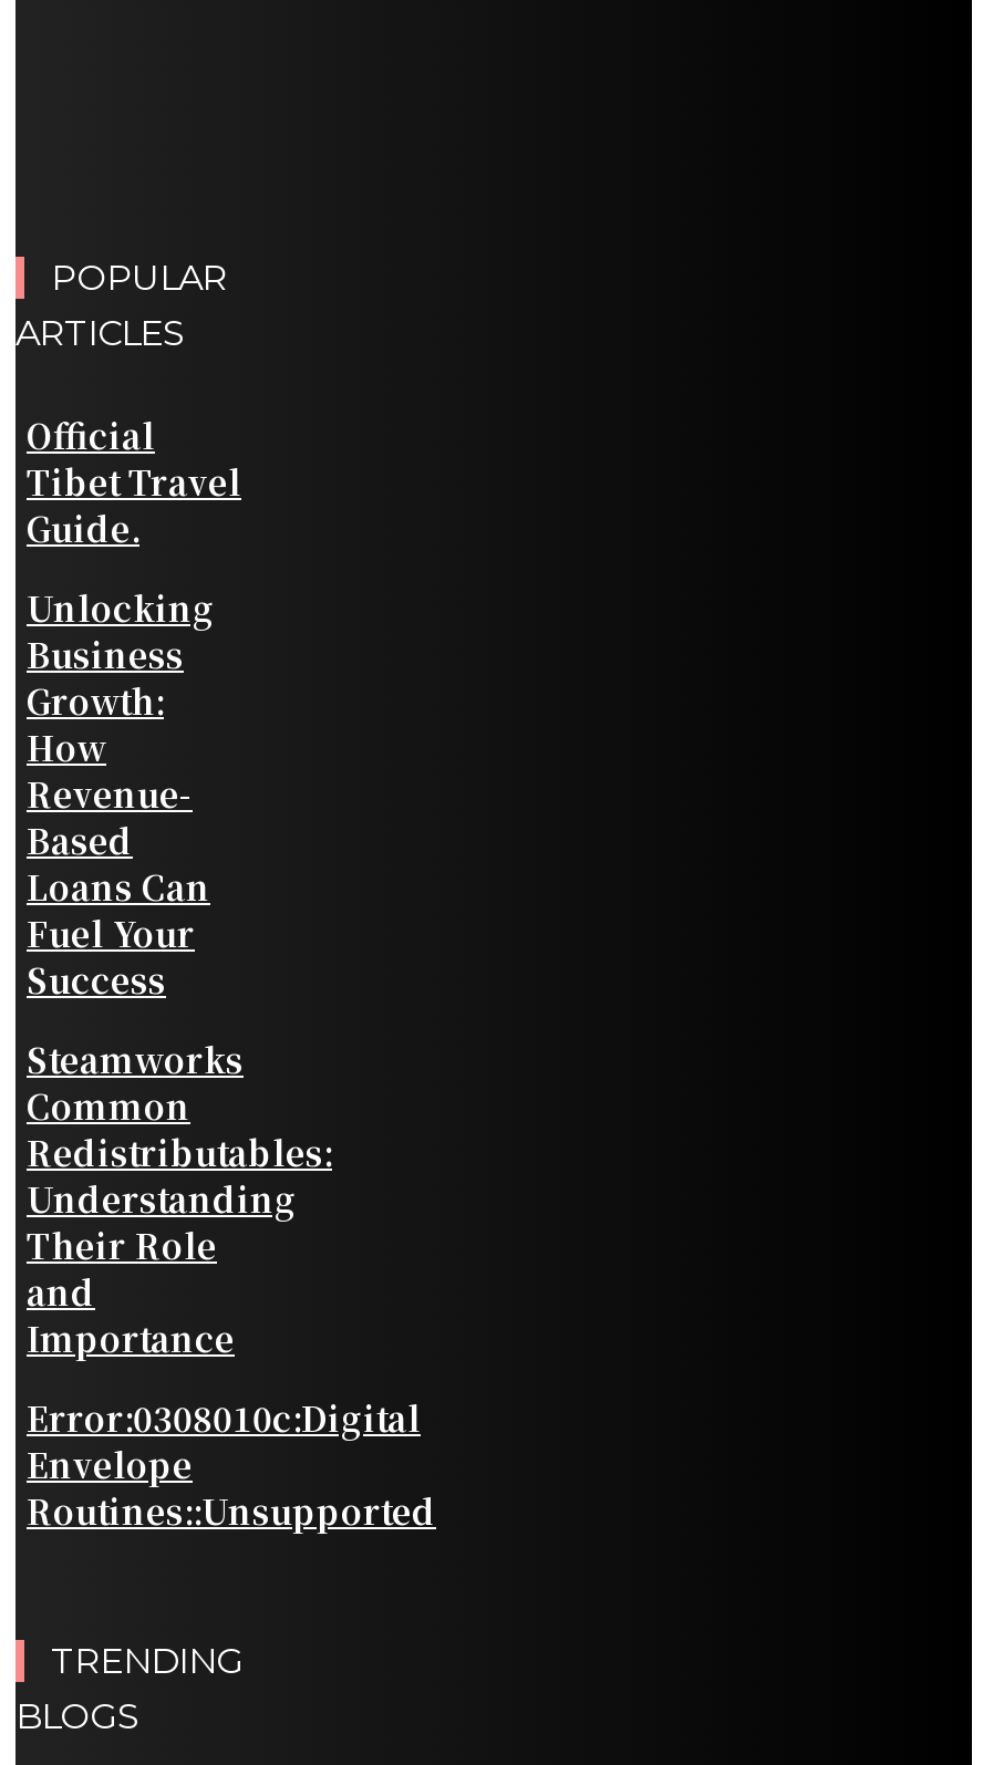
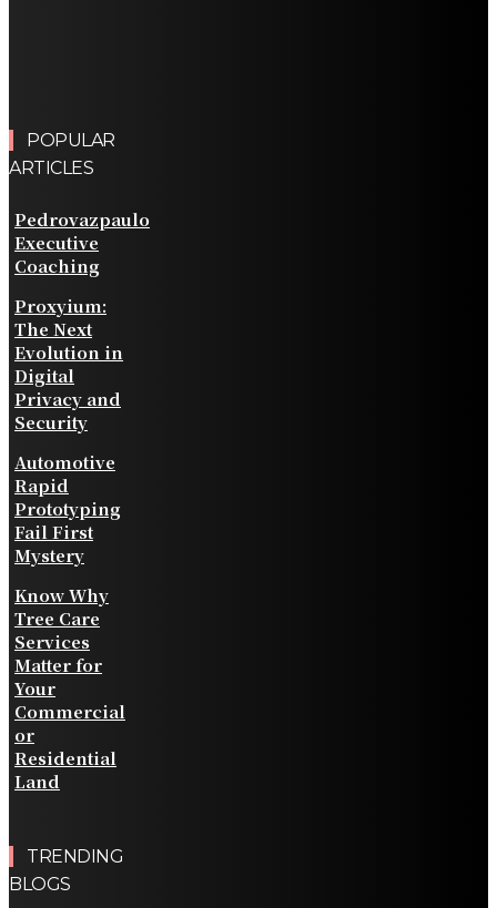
[27,412,241,551] Official | Tibet Travel | Guide. -> [14,207,150,277] Pedrovazpaulo | Executive | Coaching
[27,584,215,1003] Unlocking | Business | Growth: | How | Revenue- | Based | Loans Can | Fuel Your | Success -> [14,294,123,433] Proxyium: | The Next | Evolution in | Digital | Privacy and | Security
[27,1036,332,1361] Steamworks | Common | Redistributables: | Understanding | Their Role | and | Importance -> [14,450,121,567] Automotive | Rapid | Prototyping | Fail First | Mystery
[27,1394,436,1534] Error:0308010c:Digital | Envelope | Routines::Unsupported -> [14,583,125,793] Know Why | Tree Care | Services | Matter for | Your | Commercial | or | Residential | Land

